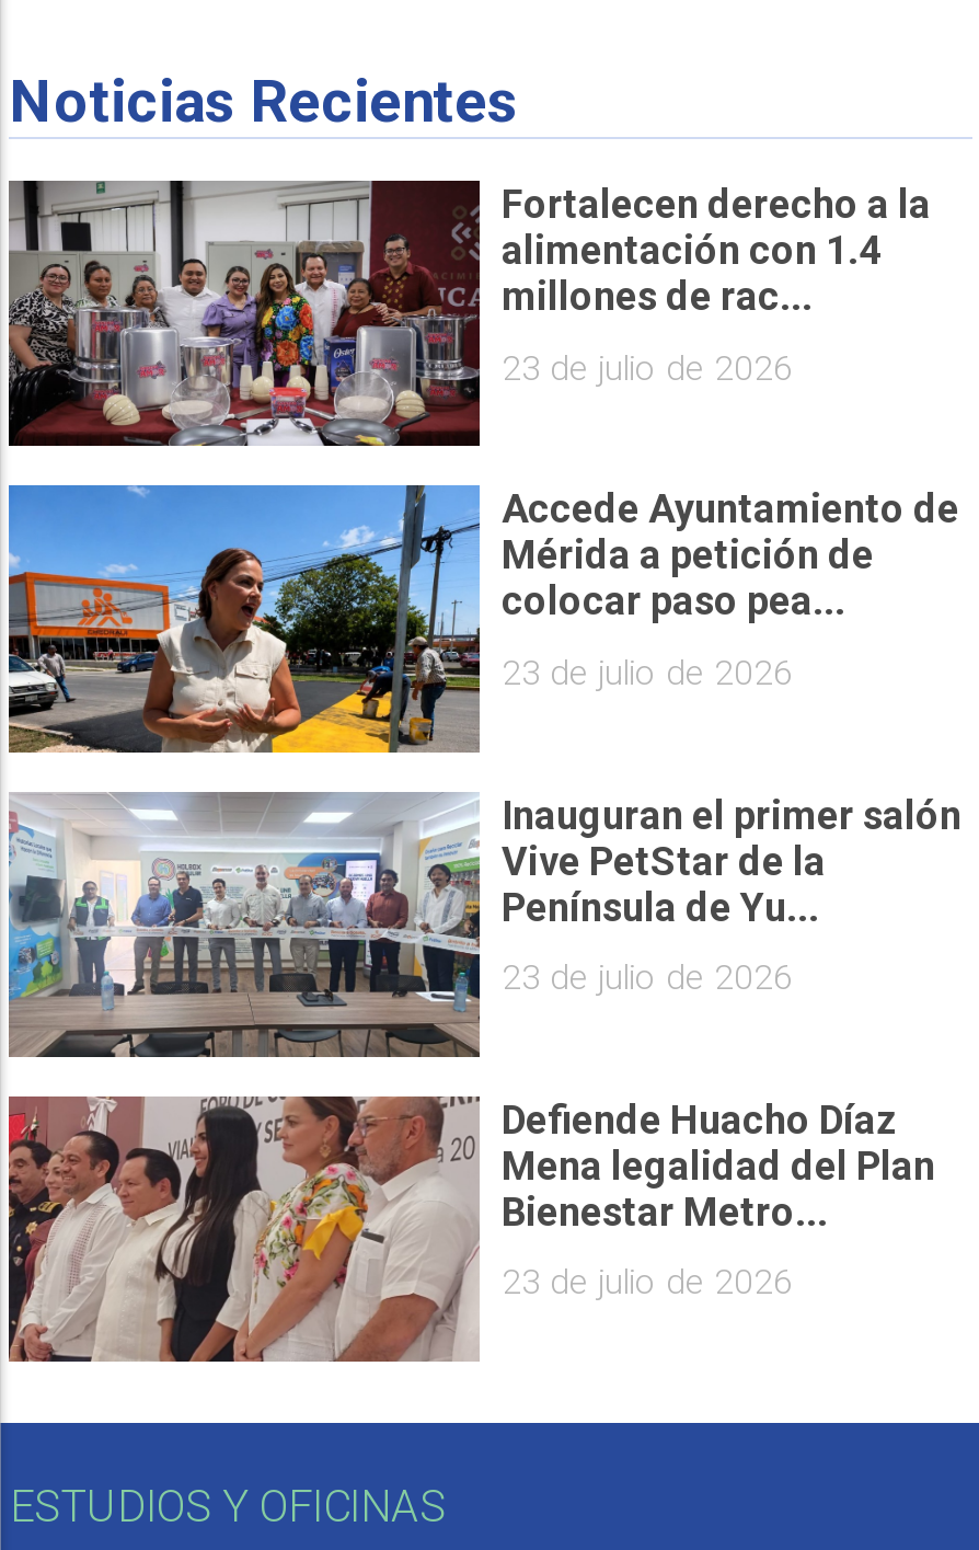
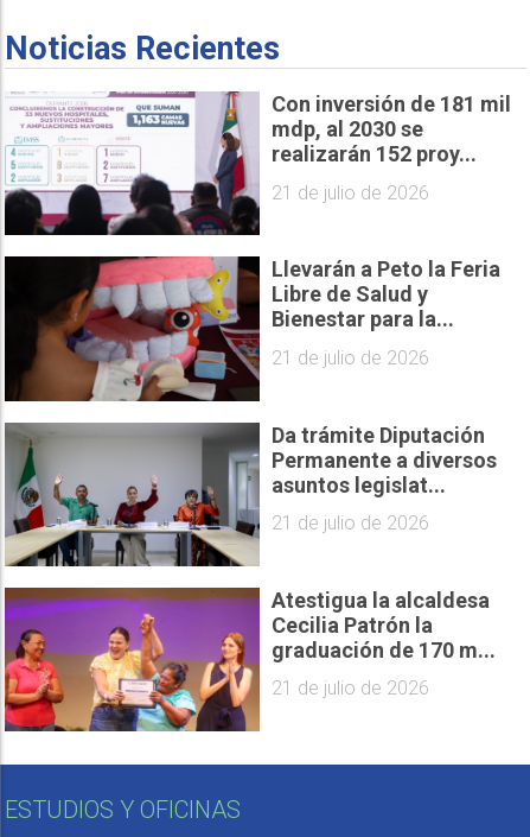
[7,179,931,448] [image] | Fortalecen derecho a la | alimentación con 1.4 | millones de rac... -> [5,90,511,236] [image] | Con inversión de 181 mil | mdp, al 2030 se | realizarán 152 proy...
[502,347,793,388] 23 de julio de 2026 -> [272,181,429,204] 21 de julio de 2026
[7,483,959,755] [image] | Accede Ayuntamiento de | Mérida a petición de | colocar paso pea... -> [4,255,500,402] [image] | Llevarán a Peto la Feria | Libre de Salud y | Bienestar para la...
[502,652,793,693] 23 de julio de 2026 -> [272,347,429,369] 21 de julio de 2026
[9,791,961,1059] [image] | Inauguran el primer salón | Vive PetStar de la | Península de Yu... -> [5,421,497,566] [image] | Da trámite Diputación | Permanente a diversos | asuntos legislat...
[502,957,793,998] 23 de julio de 2026 -> [272,512,429,534] 21 de julio de 2026
[7,1096,935,1364] [image] | Defiende Huacho Díaz | Mena legalidad del Plan | Bienestar Metro... -> [4,587,496,733] [image] | Atestigua la alcaldesa | Cecilia Patrón la | graduación de 170 m...
[502,1261,793,1303] 23 de julio de 2026 -> [272,677,429,700] 21 de julio de 2026

